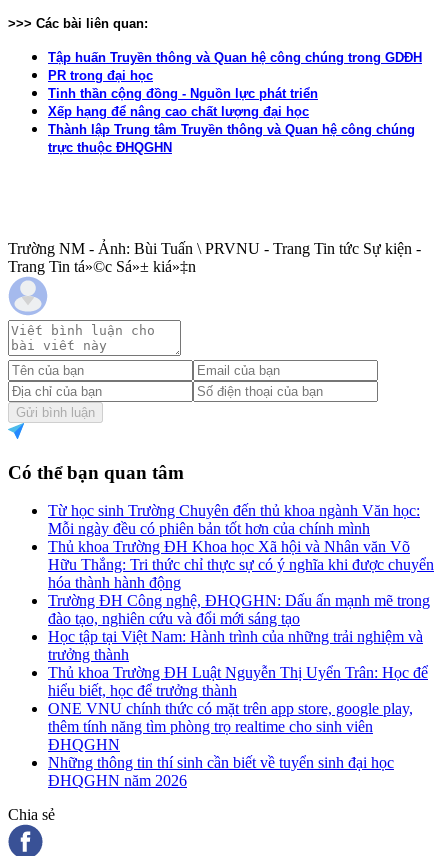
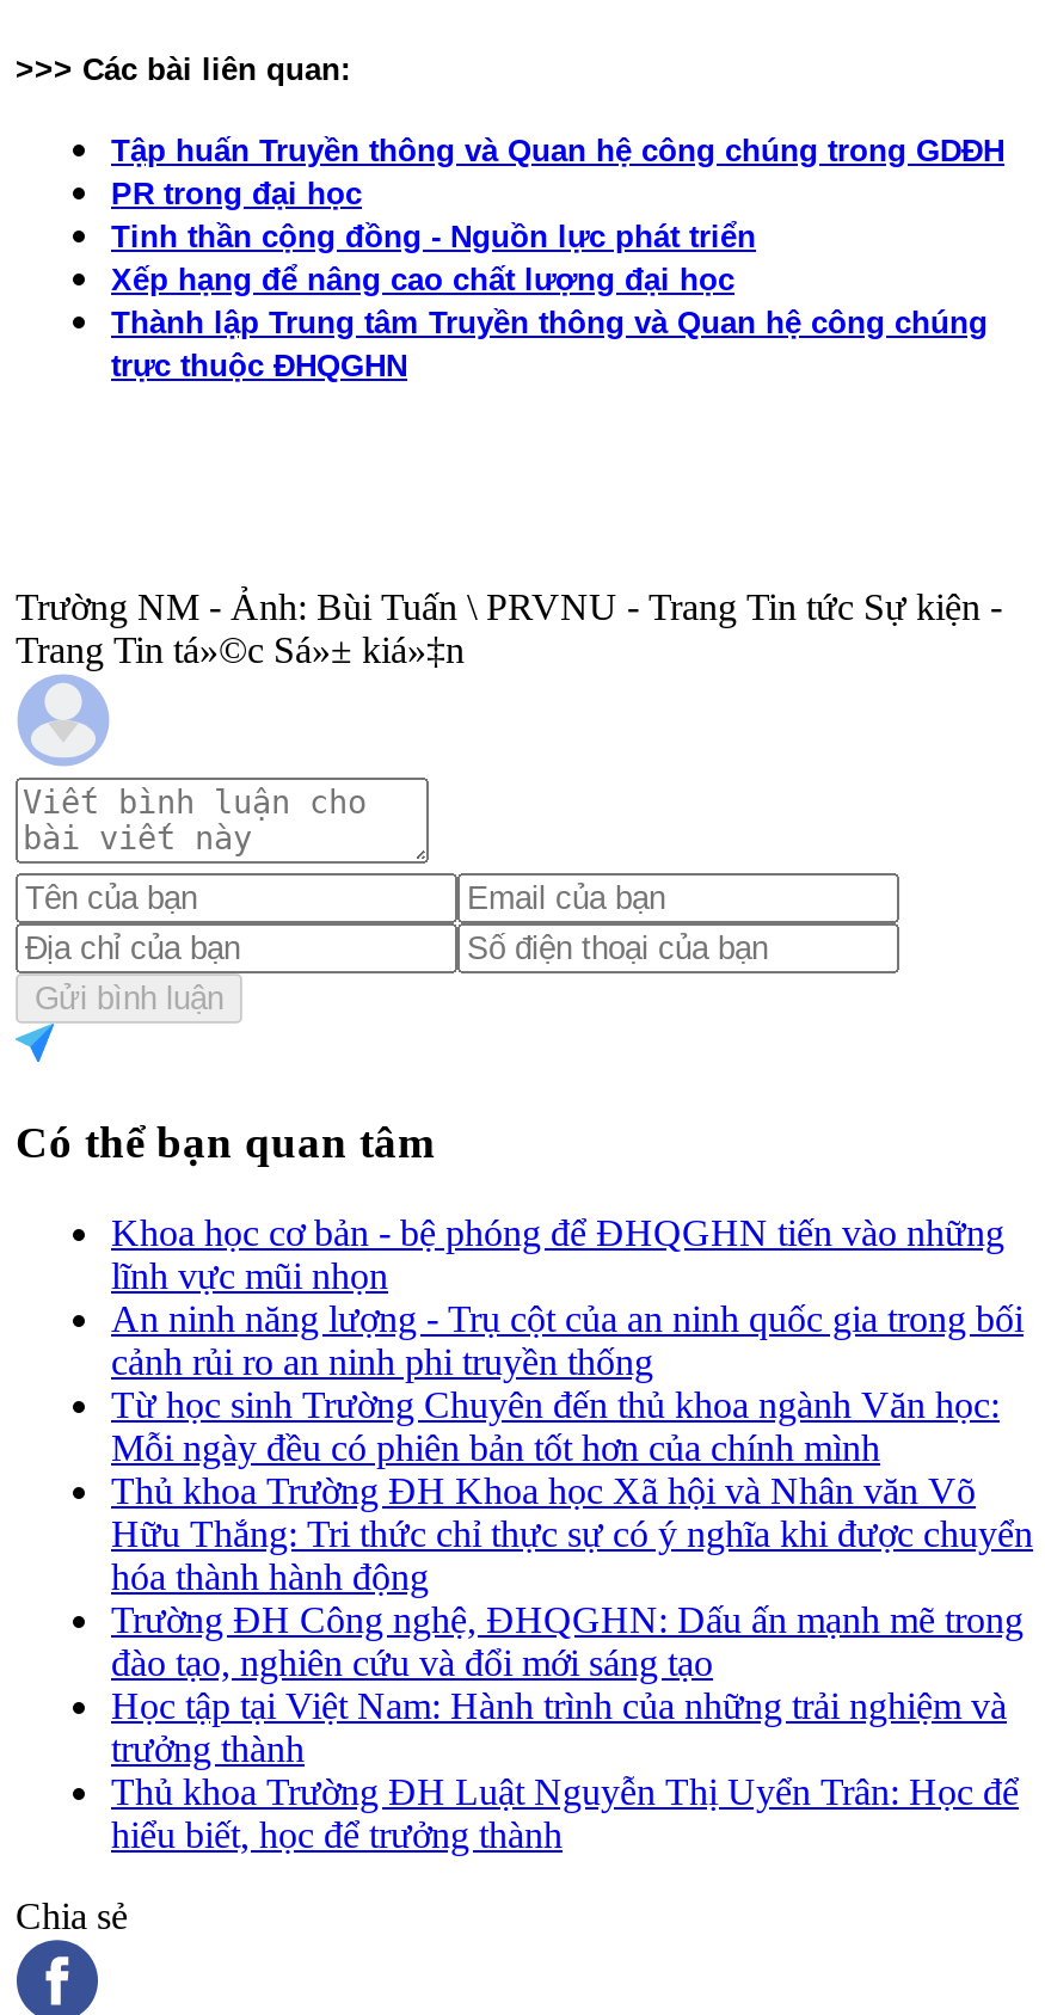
none -> [111,1213,1024,1382] Khoa học cơ bản - bệ phóng để ĐHQGHN tiến vào những | lĩnh vực mũi nhọn | An ninh năng lượng - Trụ cột của an ninh quốc gia trong bối | cảnh rủi ro an ninh phi truyền thống
moved [48,502,434,699] -> [111,1385,1033,1855]: Từ học sinh Trường Chuyên đến thủ khoa ngành Văn học: | Mỗi ngày đều có phiên bản tốt hơn của chính mình | Thủ khoa Trường ĐH Khoa học Xã hội và Nhân văn Võ | ... | Thủ khoa Trường ĐH Luật Nguyễn Thị Uyển Trân: Học để | hiểu biết, học để trưởng thành
[48,700,413,789] ONE VNU chính thức có mặt trên app store, google play, | thêm tính năng tìm phòng trọ realtime cho sinh viên | ĐHQGHN | Những thông tin thí sinh cần biết về tuyển sinh đại học | ĐHQGHN năm 2026 -> none

